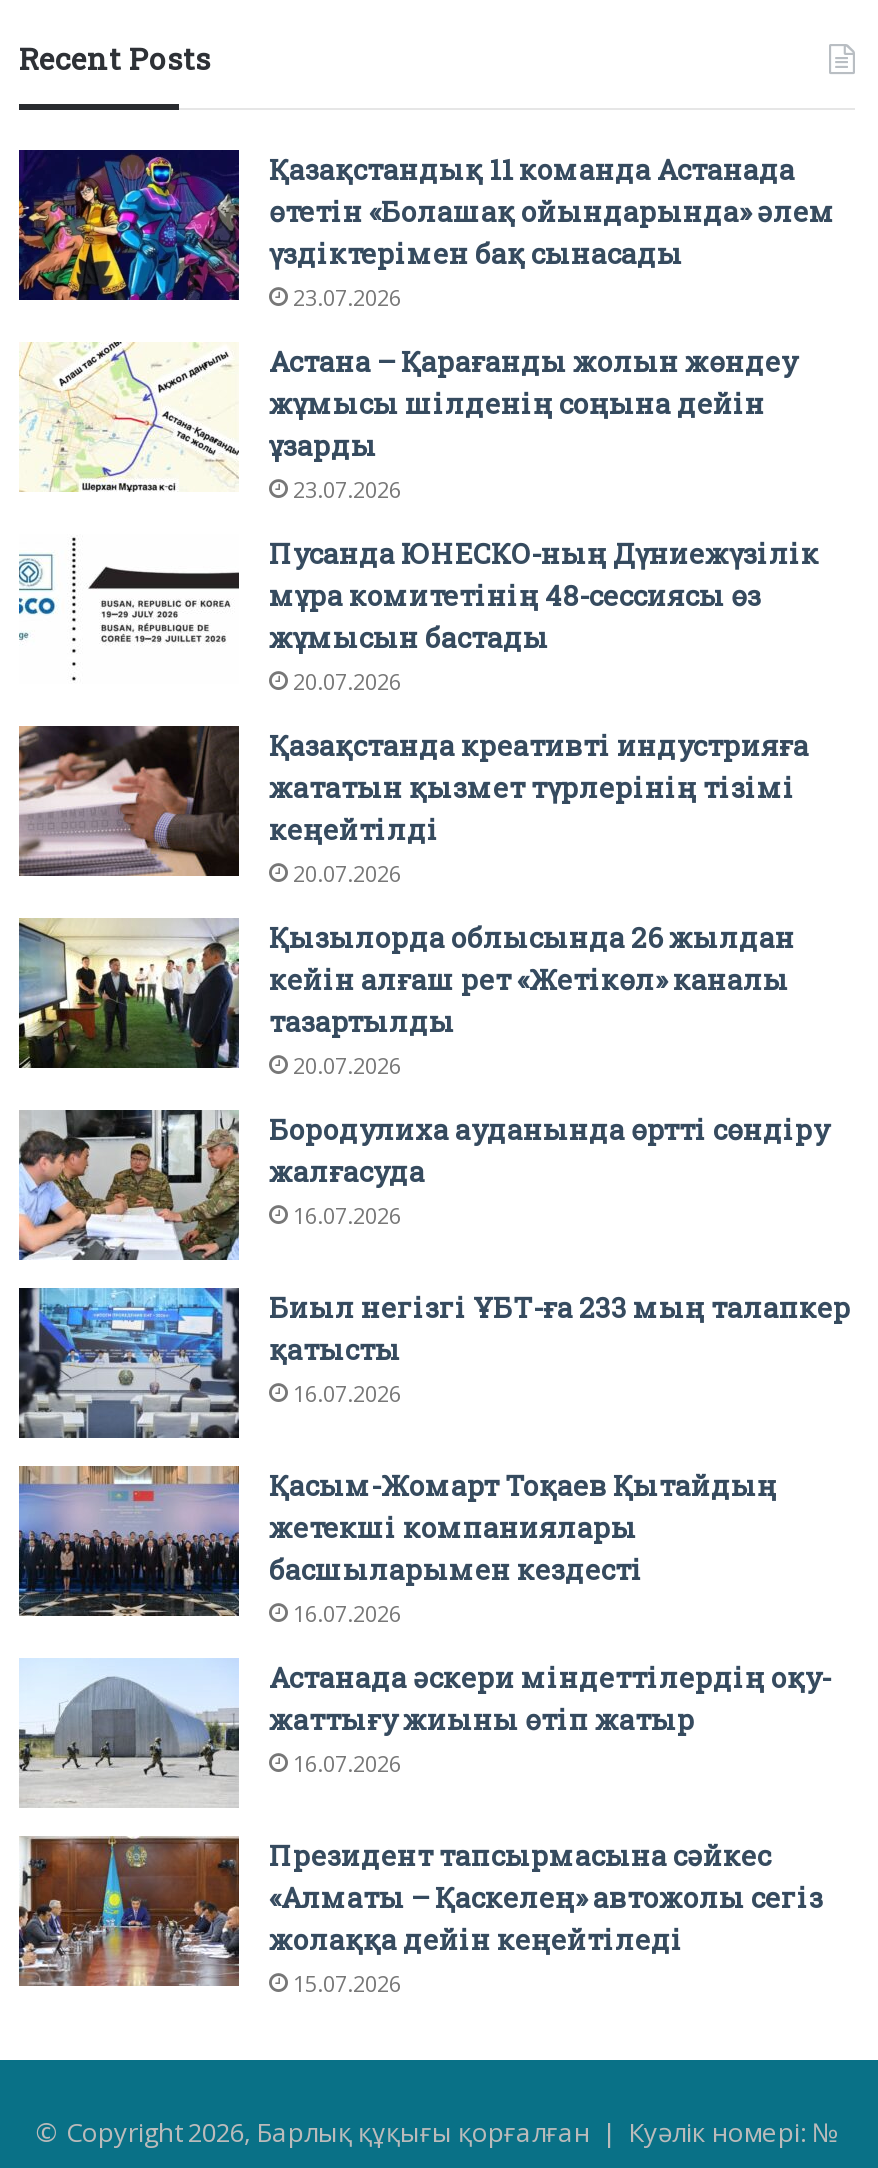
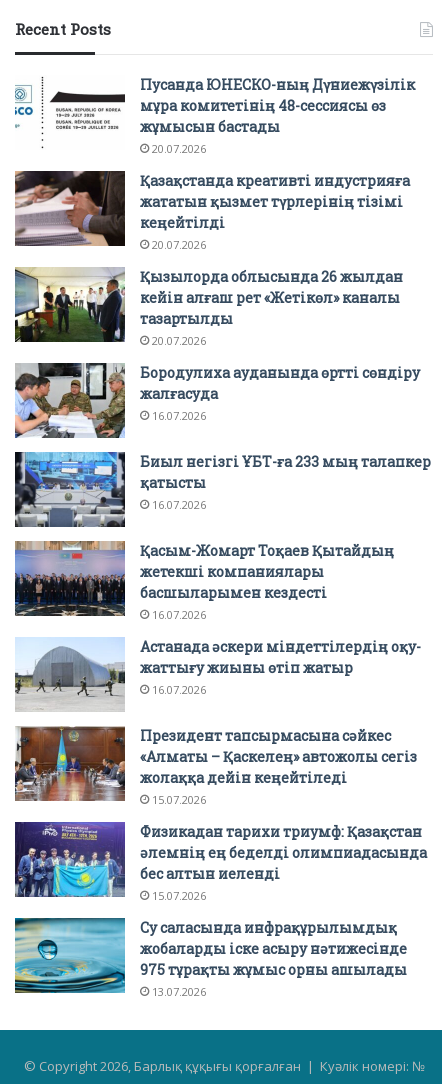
[17,148,835,503] [image] | Қазақстандық 11 команда Астанада | өтетін «Болашақ ойындарында» әлем | үздіктерімен бақ сынасады | 23.07.2026 | Астана – Қарағанды жолын жөндеу | жұмысы шілденің соңына дейін | ұзарды | 23.07.2026 -> none
[19,342,239,492] [image] -> none
moved [15,533,851,1997] -> [13,75,431,807]: [image] | Пусанда ЮНЕСКО-ның Дүниежүзілік | мұра комитетінің 48-сессиясы өз | ... | жолаққа дейін кеңейтіледі | 15.07.2026
none -> [14,821,427,999] [image] | Физикадан тарихи триумф: Қазақстан | әлемнің ең беделді олимпиадасында | бес алтын иеленді | 15.07.2026 | Су саласында инфрақұрылымдық | жобаларды іске асыру нәтижесінде | 975 тұрақты жұмыс орны ашылады | 13.07.2026
none -> [14,917,126,994] [image]

